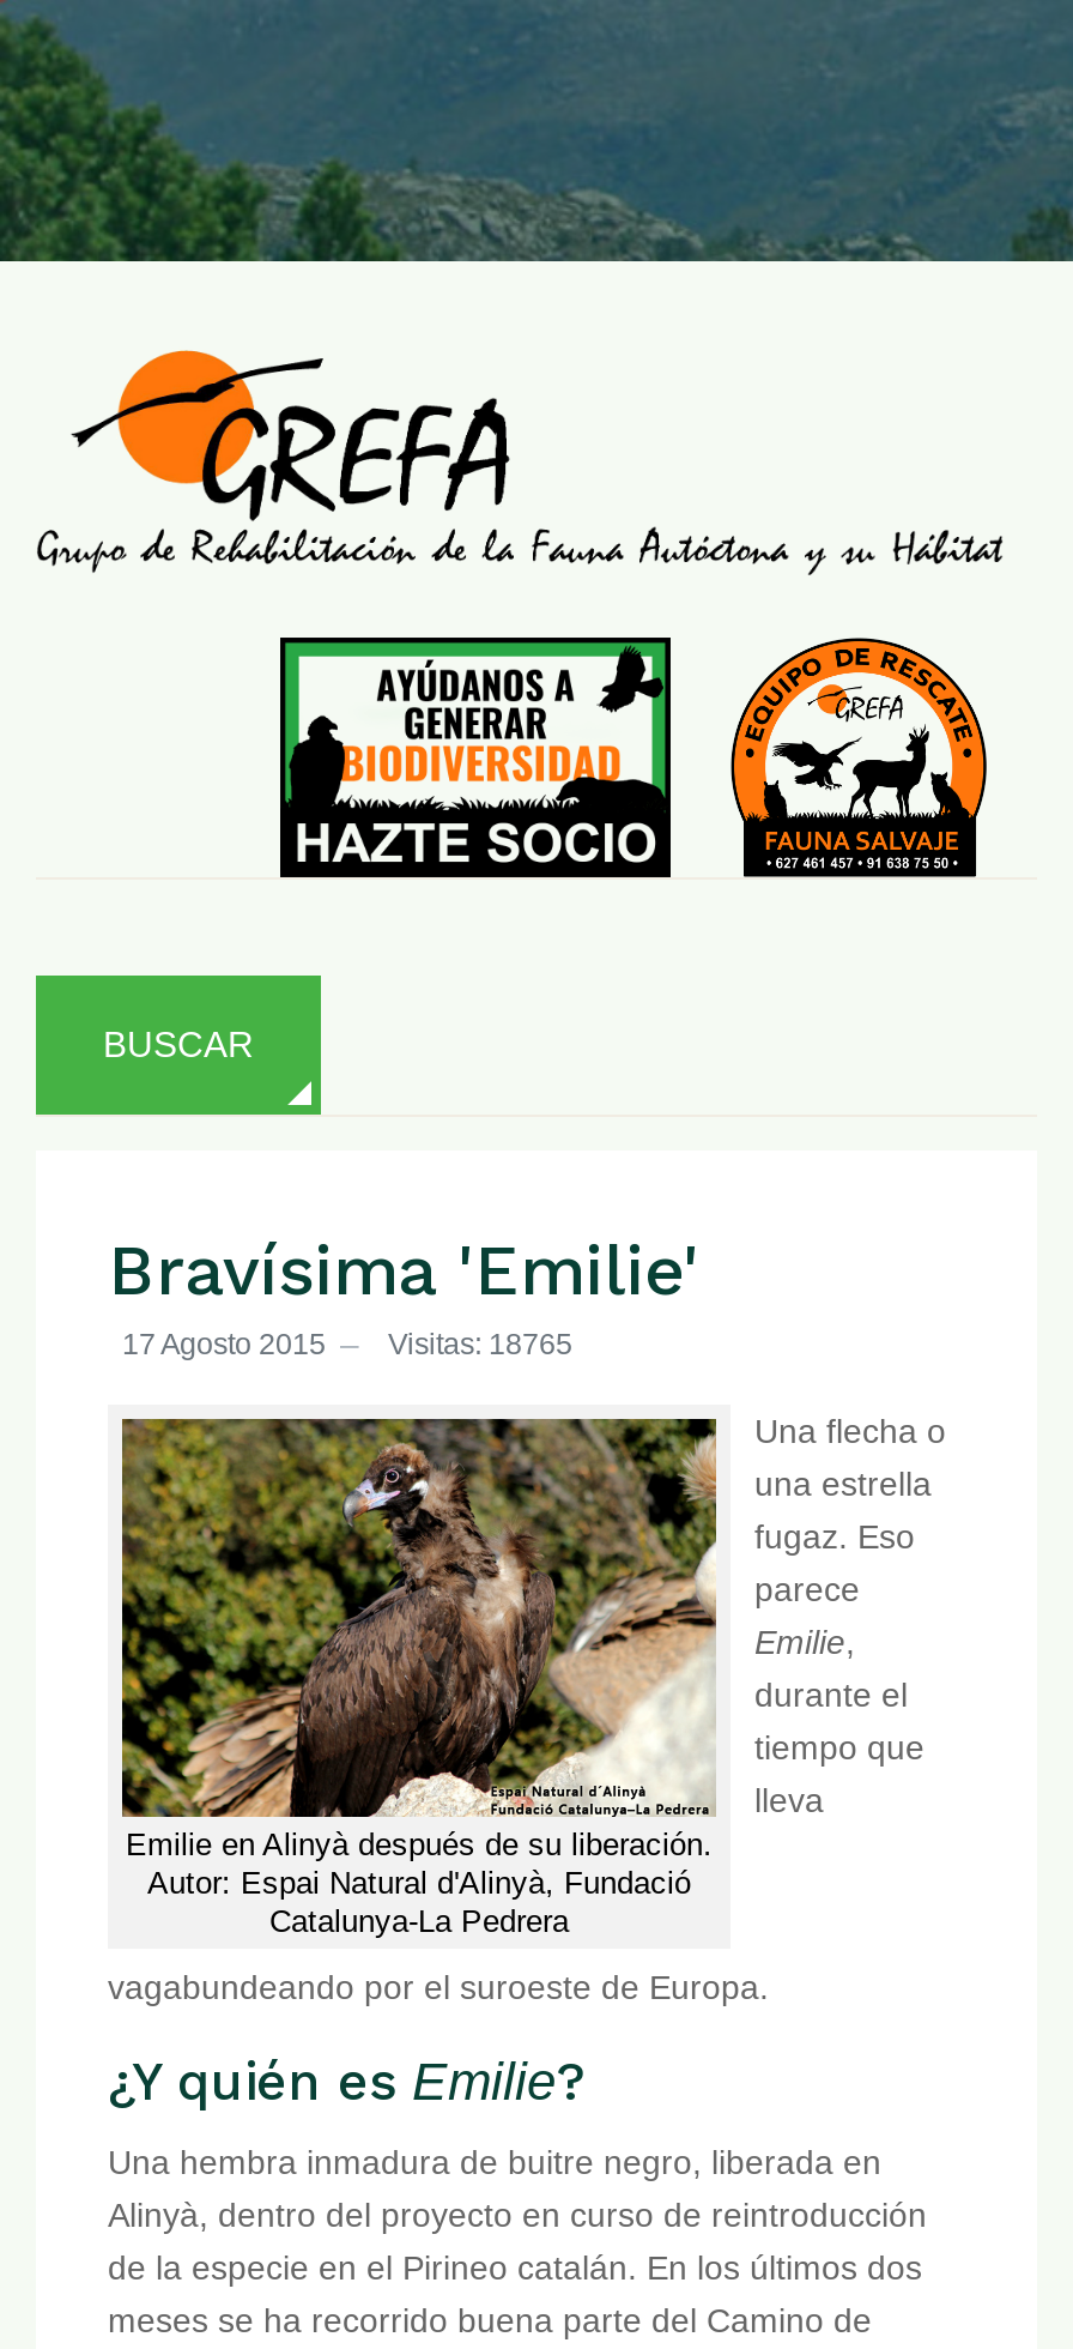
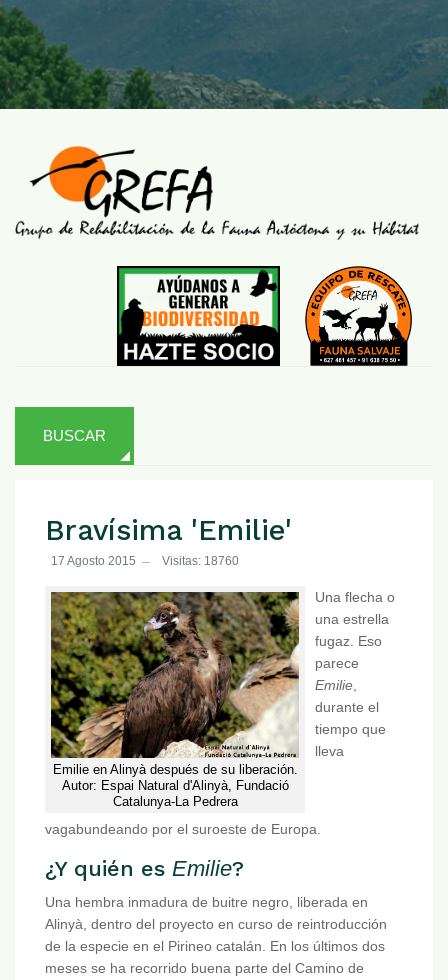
[122,1328,572,1361] 17 Agosto 2015 Visitas: 18765 -> [51,554,239,568] 17 Agosto 2015 Visitas: 18760

